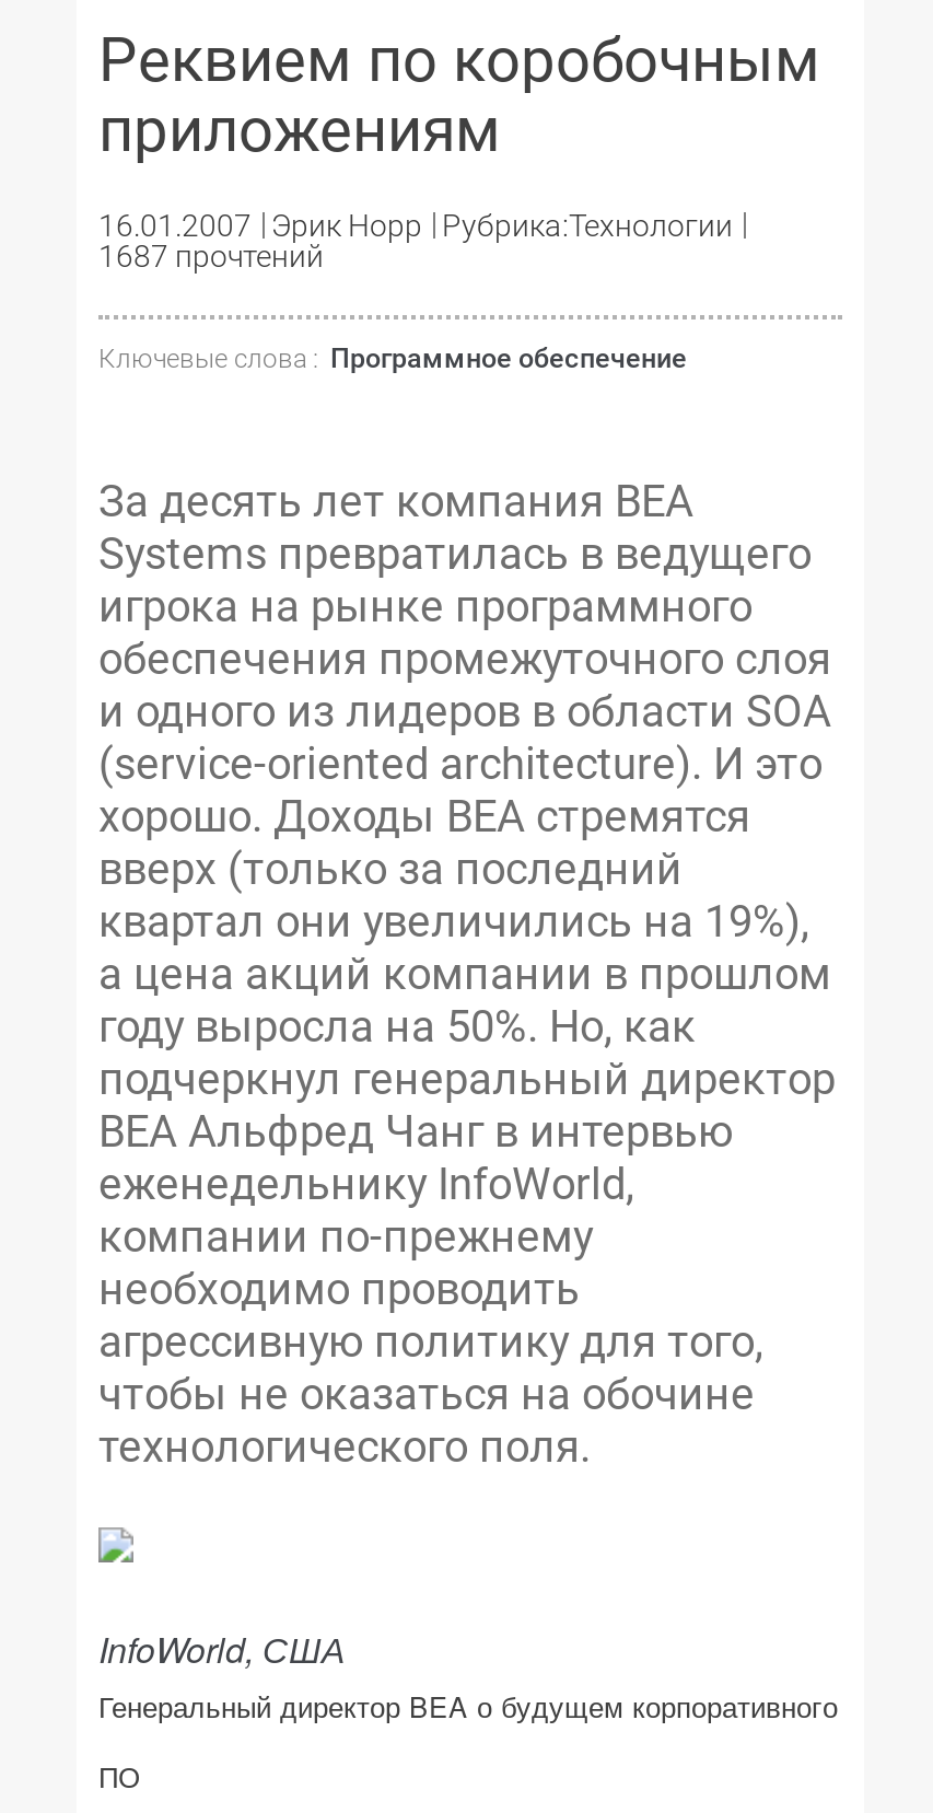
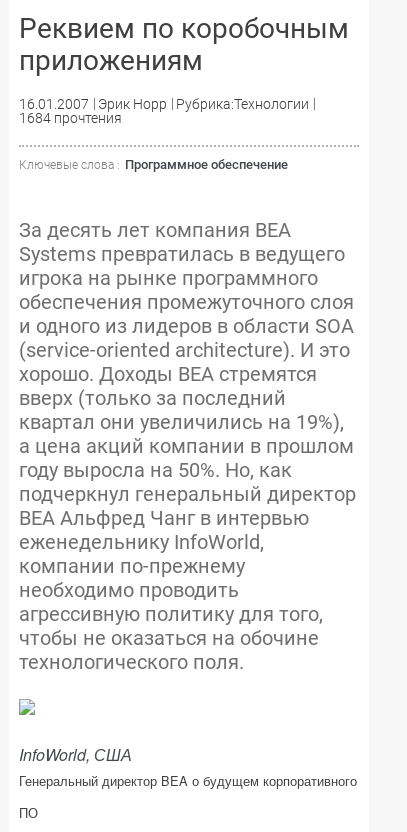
[98,239,324,274] 1687 прочтений -> [19,110,122,126] 1684 прочтения

